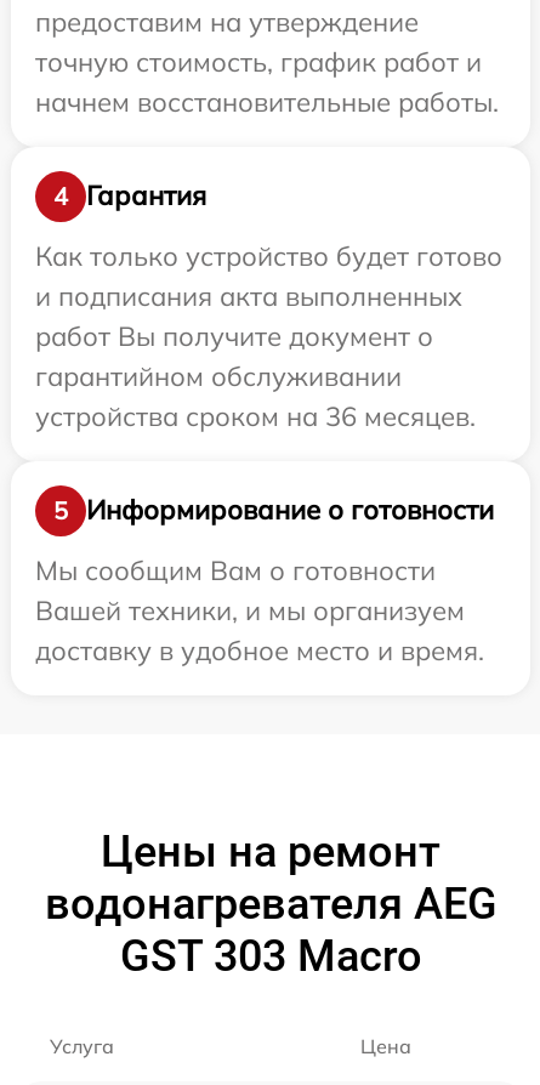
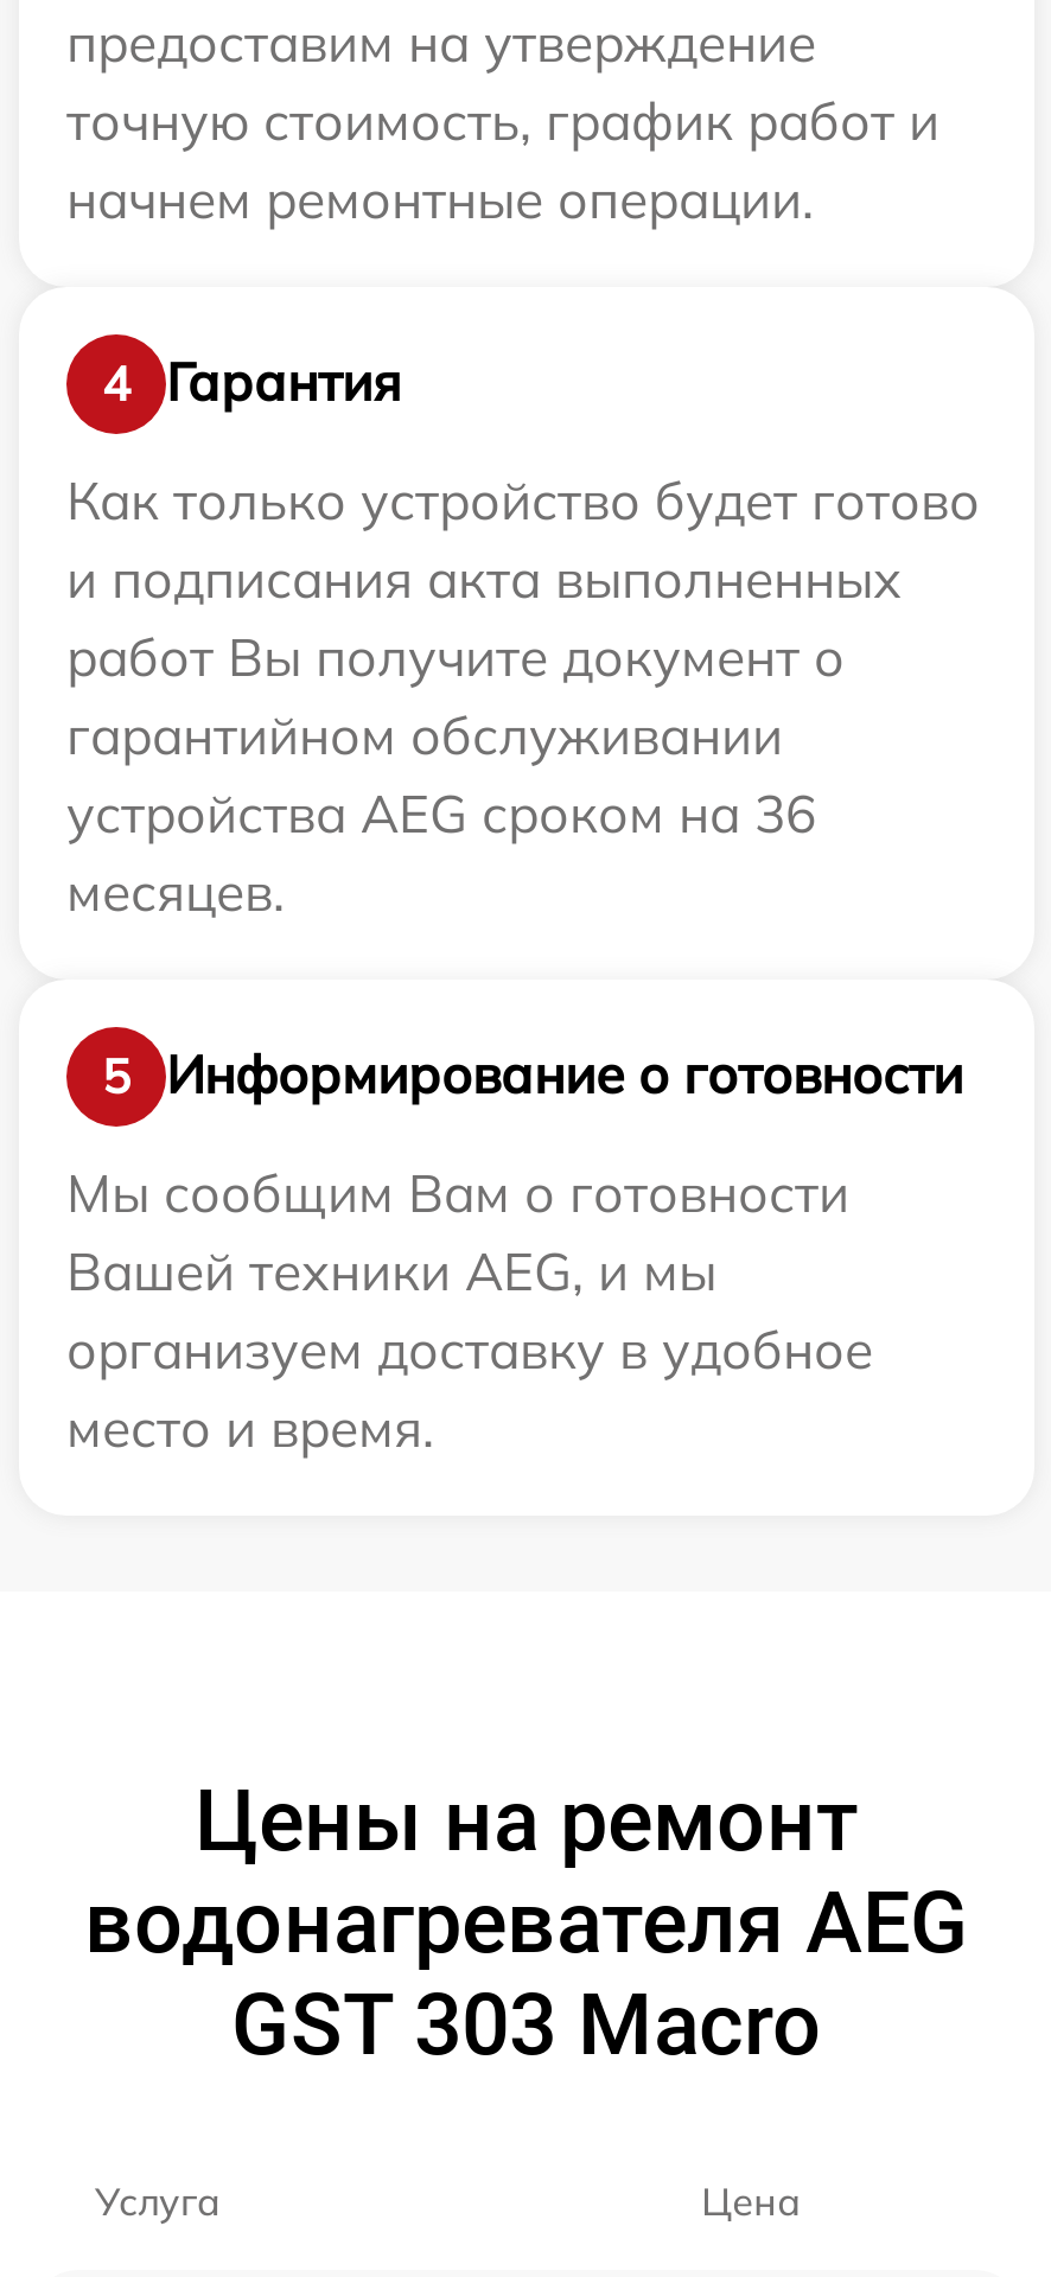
[35,85,499,119] начнем восстановительные работы. -> [66,165,814,232] начнем ремонтные операции.
[35,399,476,433] устройства сроком на 36 месяцев. -> [66,780,816,924] устройства AEG сроком на 36 | месяцев.
[35,593,484,667] Вашей техники, и мы организуем | доставку в удобное место и время. -> [66,1237,873,1460] Вашей техники AEG, и мы | организуем доставку в удобное | место и время.

